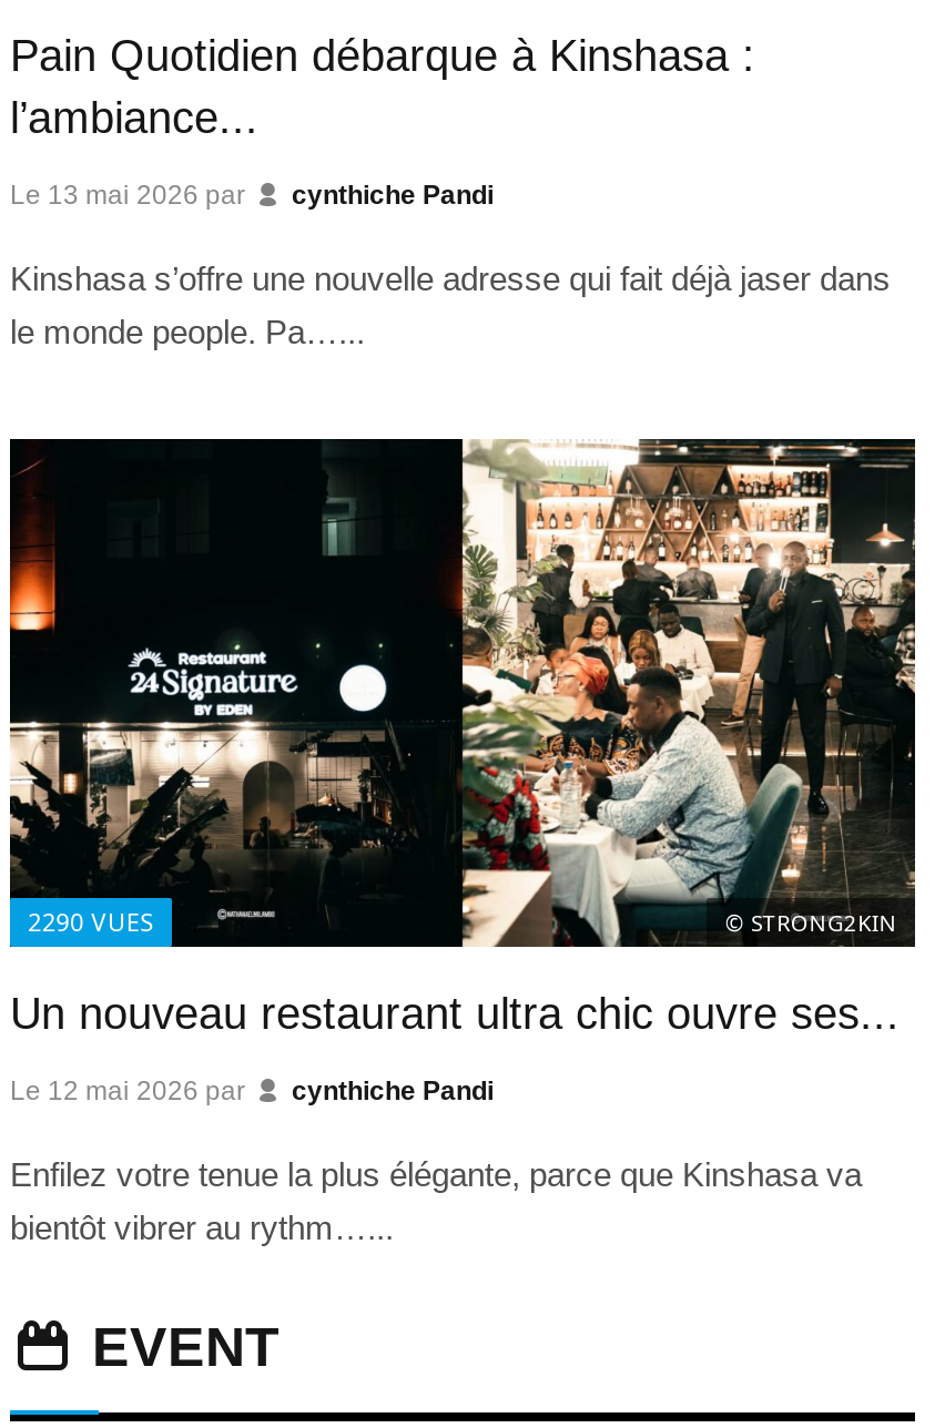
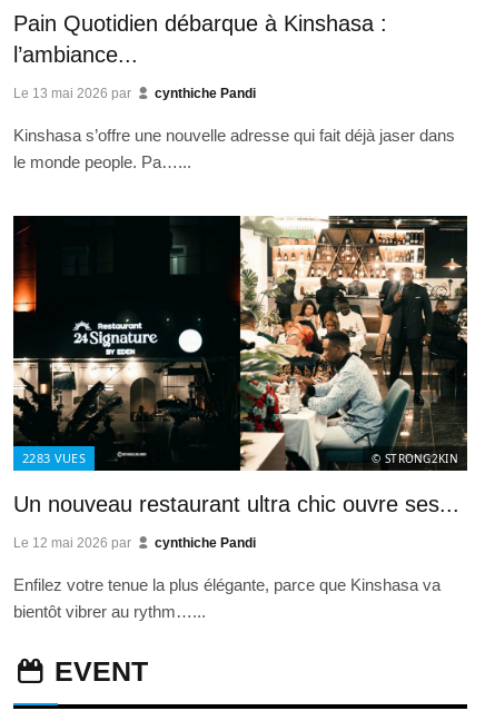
[28,905,154,938] 2290 VUES -> [22,450,86,466] 2283 VUES

